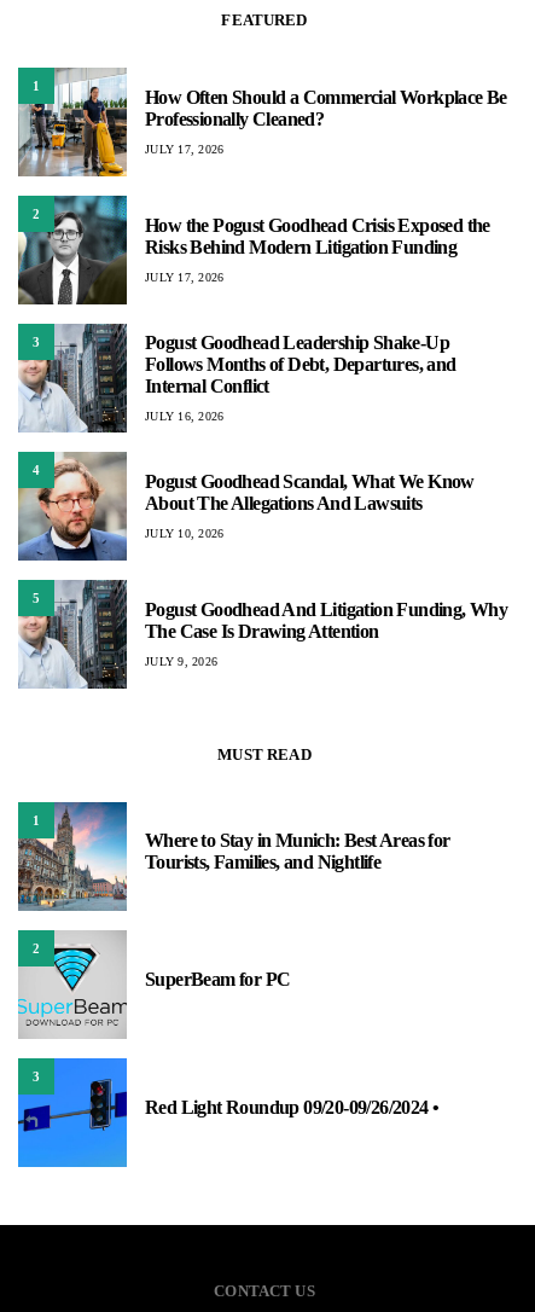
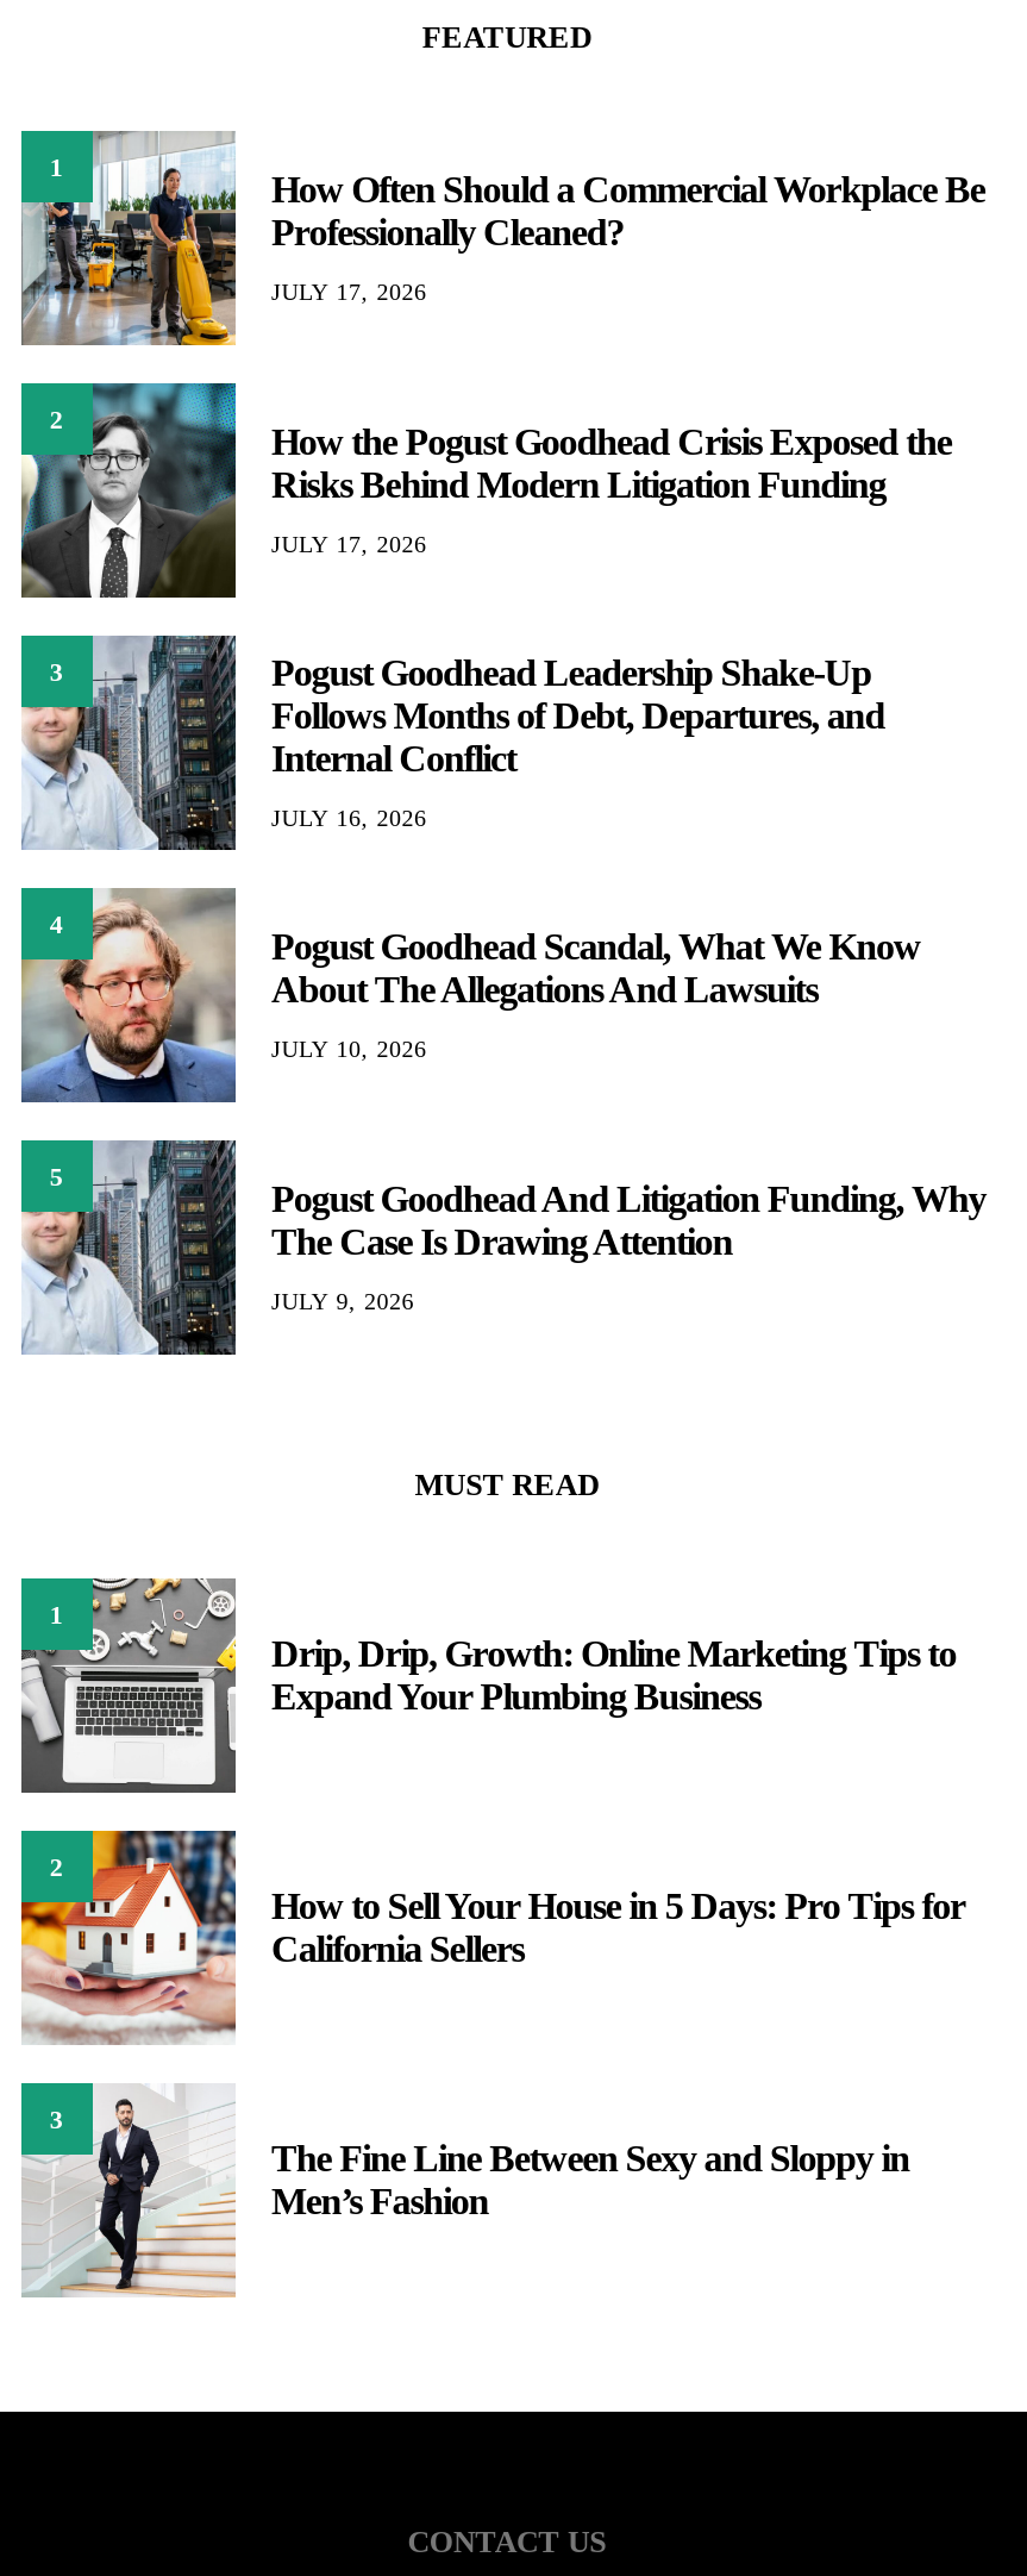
[18,801,450,911] [image] | Where to Stay in Munich: Best Areas for | Tourists, Families, and Nightlife -> [21,1576,956,1793] [image] | Drip, Drip, Growth: Online Marketing Tips to | Expand Your Plumbing Business
[17,930,290,1038] [image] | SuperBeam for PC -> [19,1828,965,2045] [image] | How to Sell Your House in 5 Days: Pro Tips for | California Sellers
[17,1057,439,1168] [image] | Red Light Roundup 09/20-09/26/2024 • -> [21,2083,909,2300] [image] | The Fine Line Between Sexy and Sloppy in | Men’s Fashion

